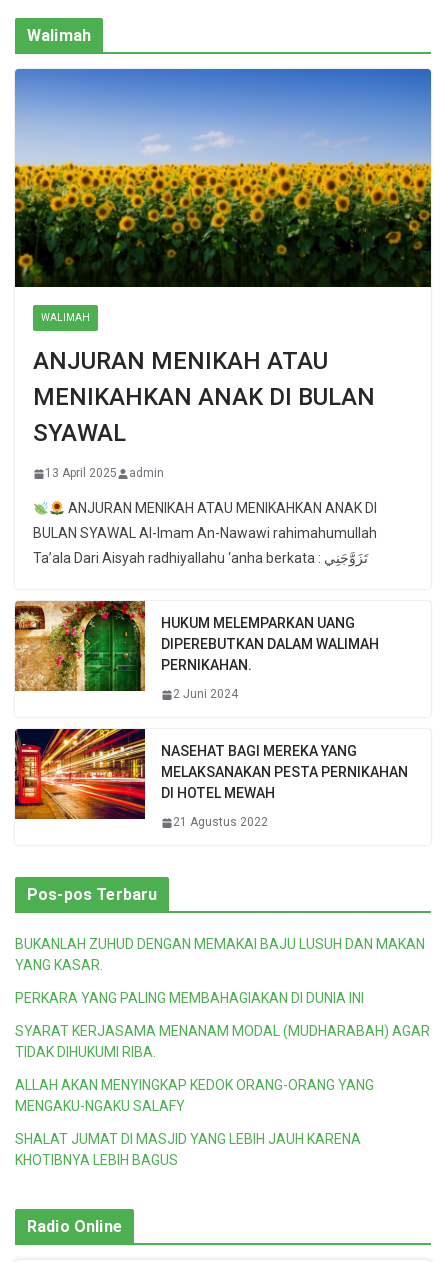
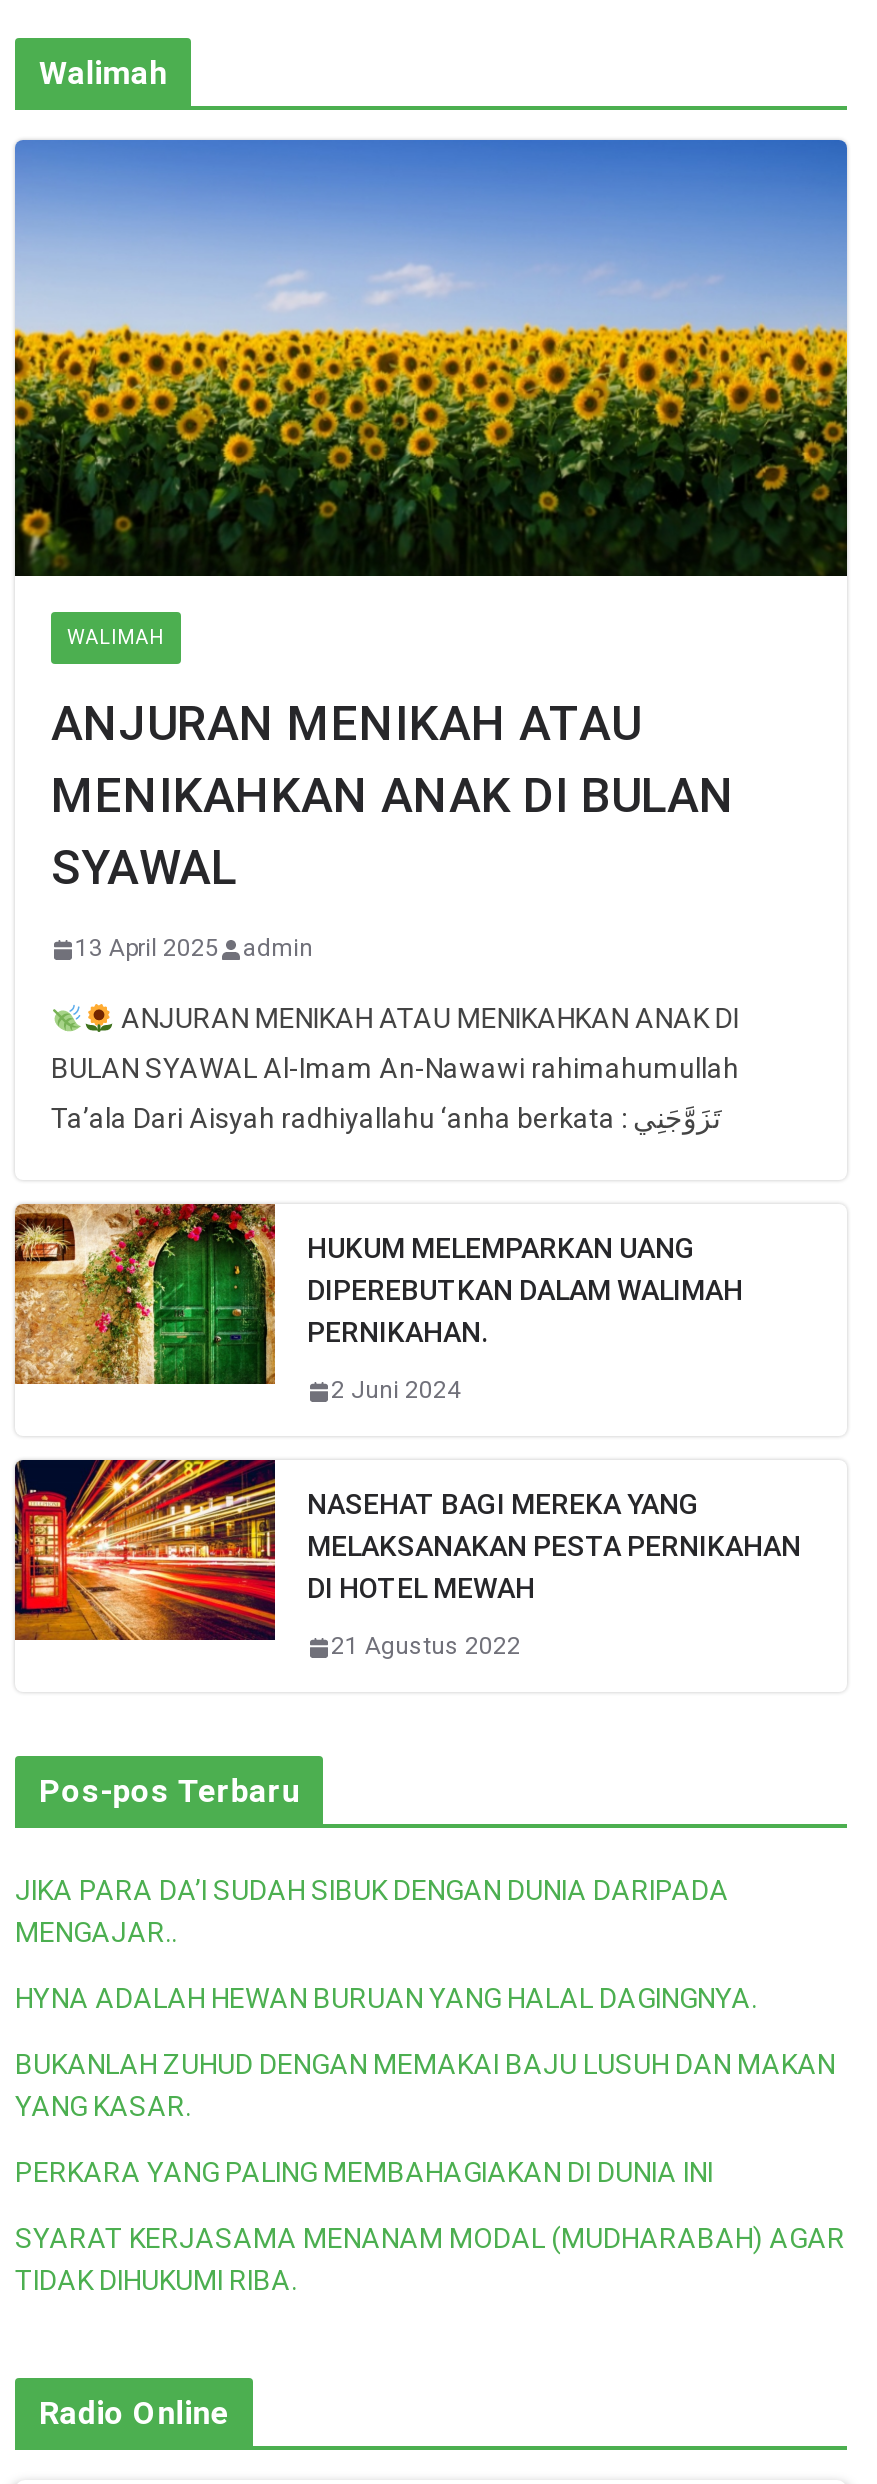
none -> [15,1874,757,2014] JIKA PARA DA’I SUDAH SIBUK DENGAN DUNIA DARIPADA | MENGAJAR.. | HYNA ADALAH HEWAN BURUAN YANG HALAL DAGINGNYA.
moved [15,936,430,1060] -> [15,2048,845,2296]: BUKANLAH ZUHUD DENGAN MEMAKAI BAJU LUSUH DAN MAKAN | YANG KASAR. | PERKARA YANG PALING MEMBAHAGIAKAN DI DUNIA INI | SYARAT KERJASAMA MENANAM MODAL (MUDHARABAH) AGAR | TIDAK DIHUKUMI RIBA.
[15,1077,374,1168] ALLAH AKAN MENYINGKAP KEDOK ORANG-ORANG YANG | MENGAKU-NGAKU SALAFY | SHALAT JUMAT DI MASJID YANG LEBIH JAUH KARENA | KHOTIBNYA LEBIH BAGUS -> none

